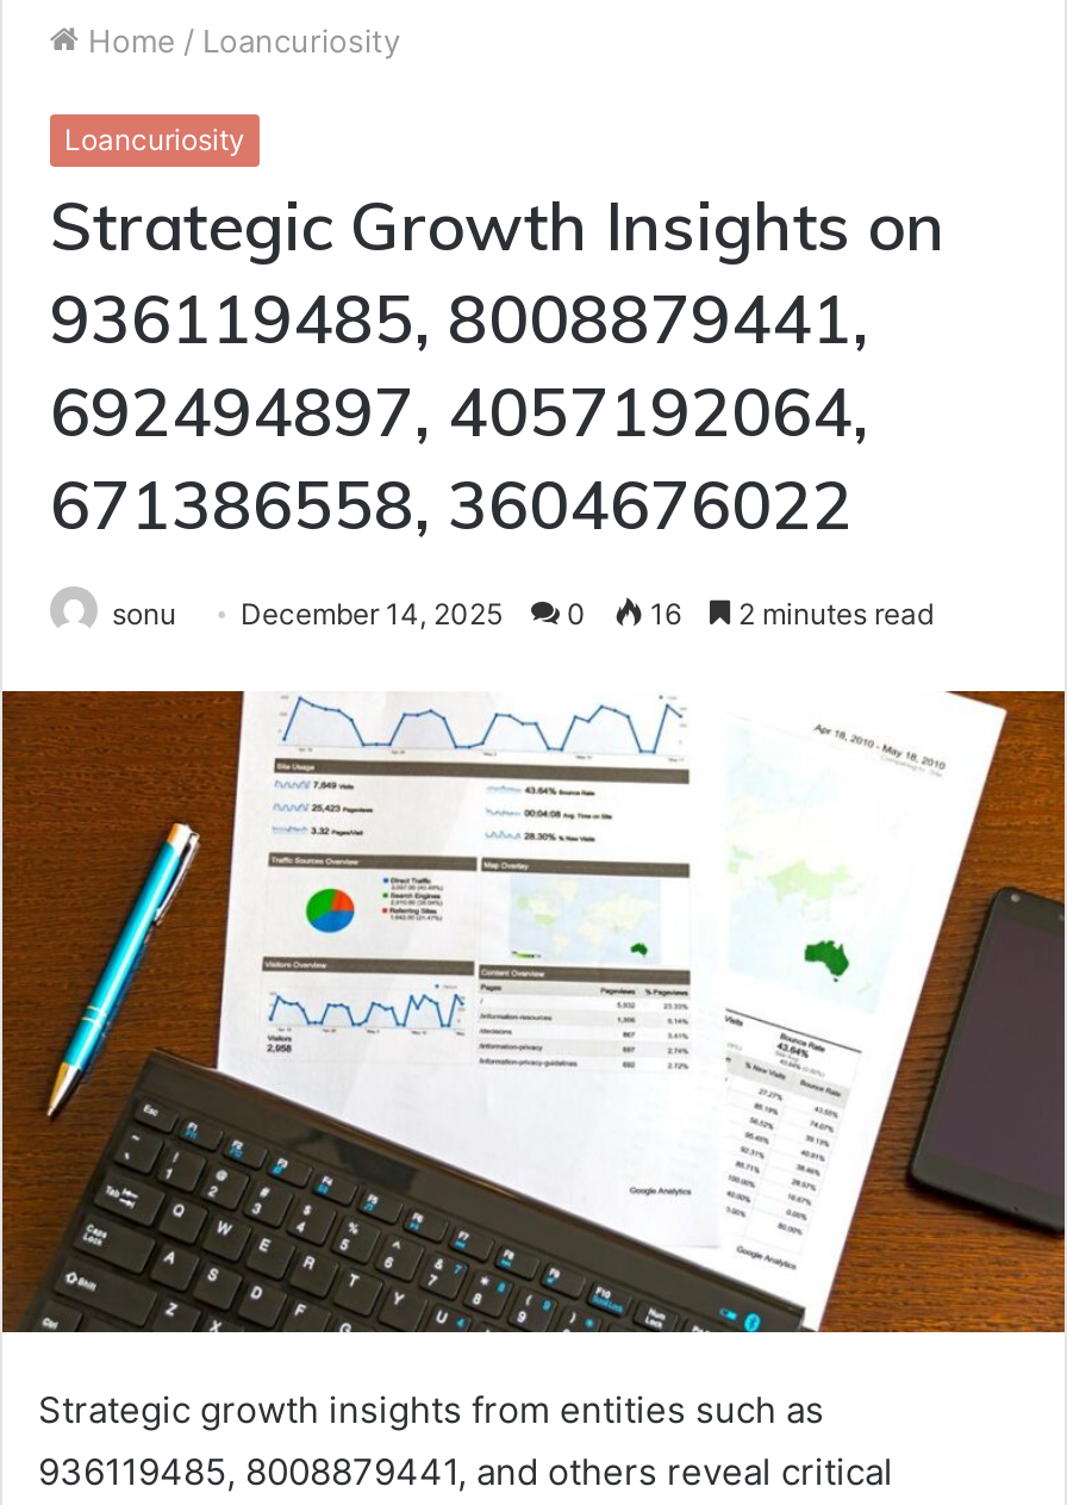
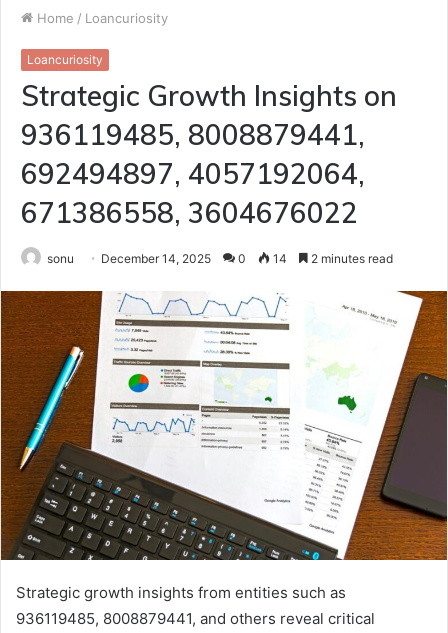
[112,596,934,632] sonu December 14, 2025 0 16 2 minutes read -> [47,251,393,266] sonu December 14, 2025 0 14 2 minutes read

